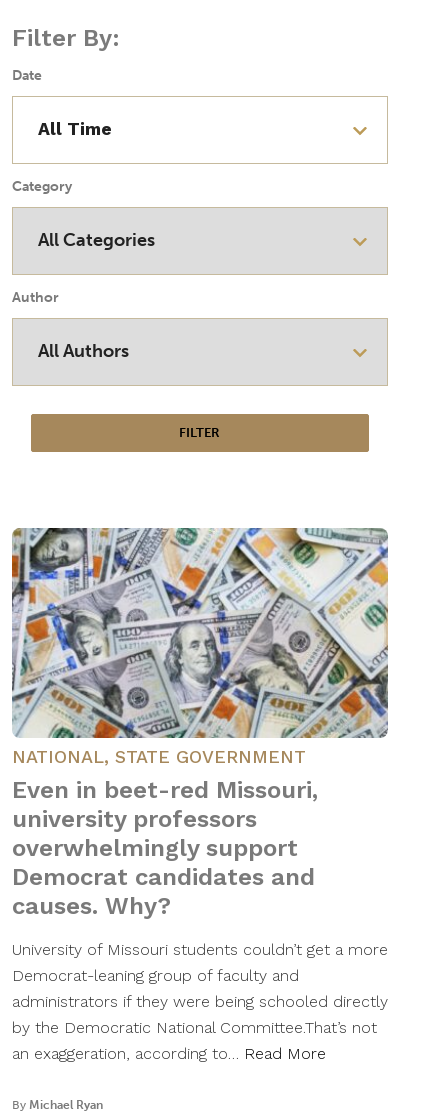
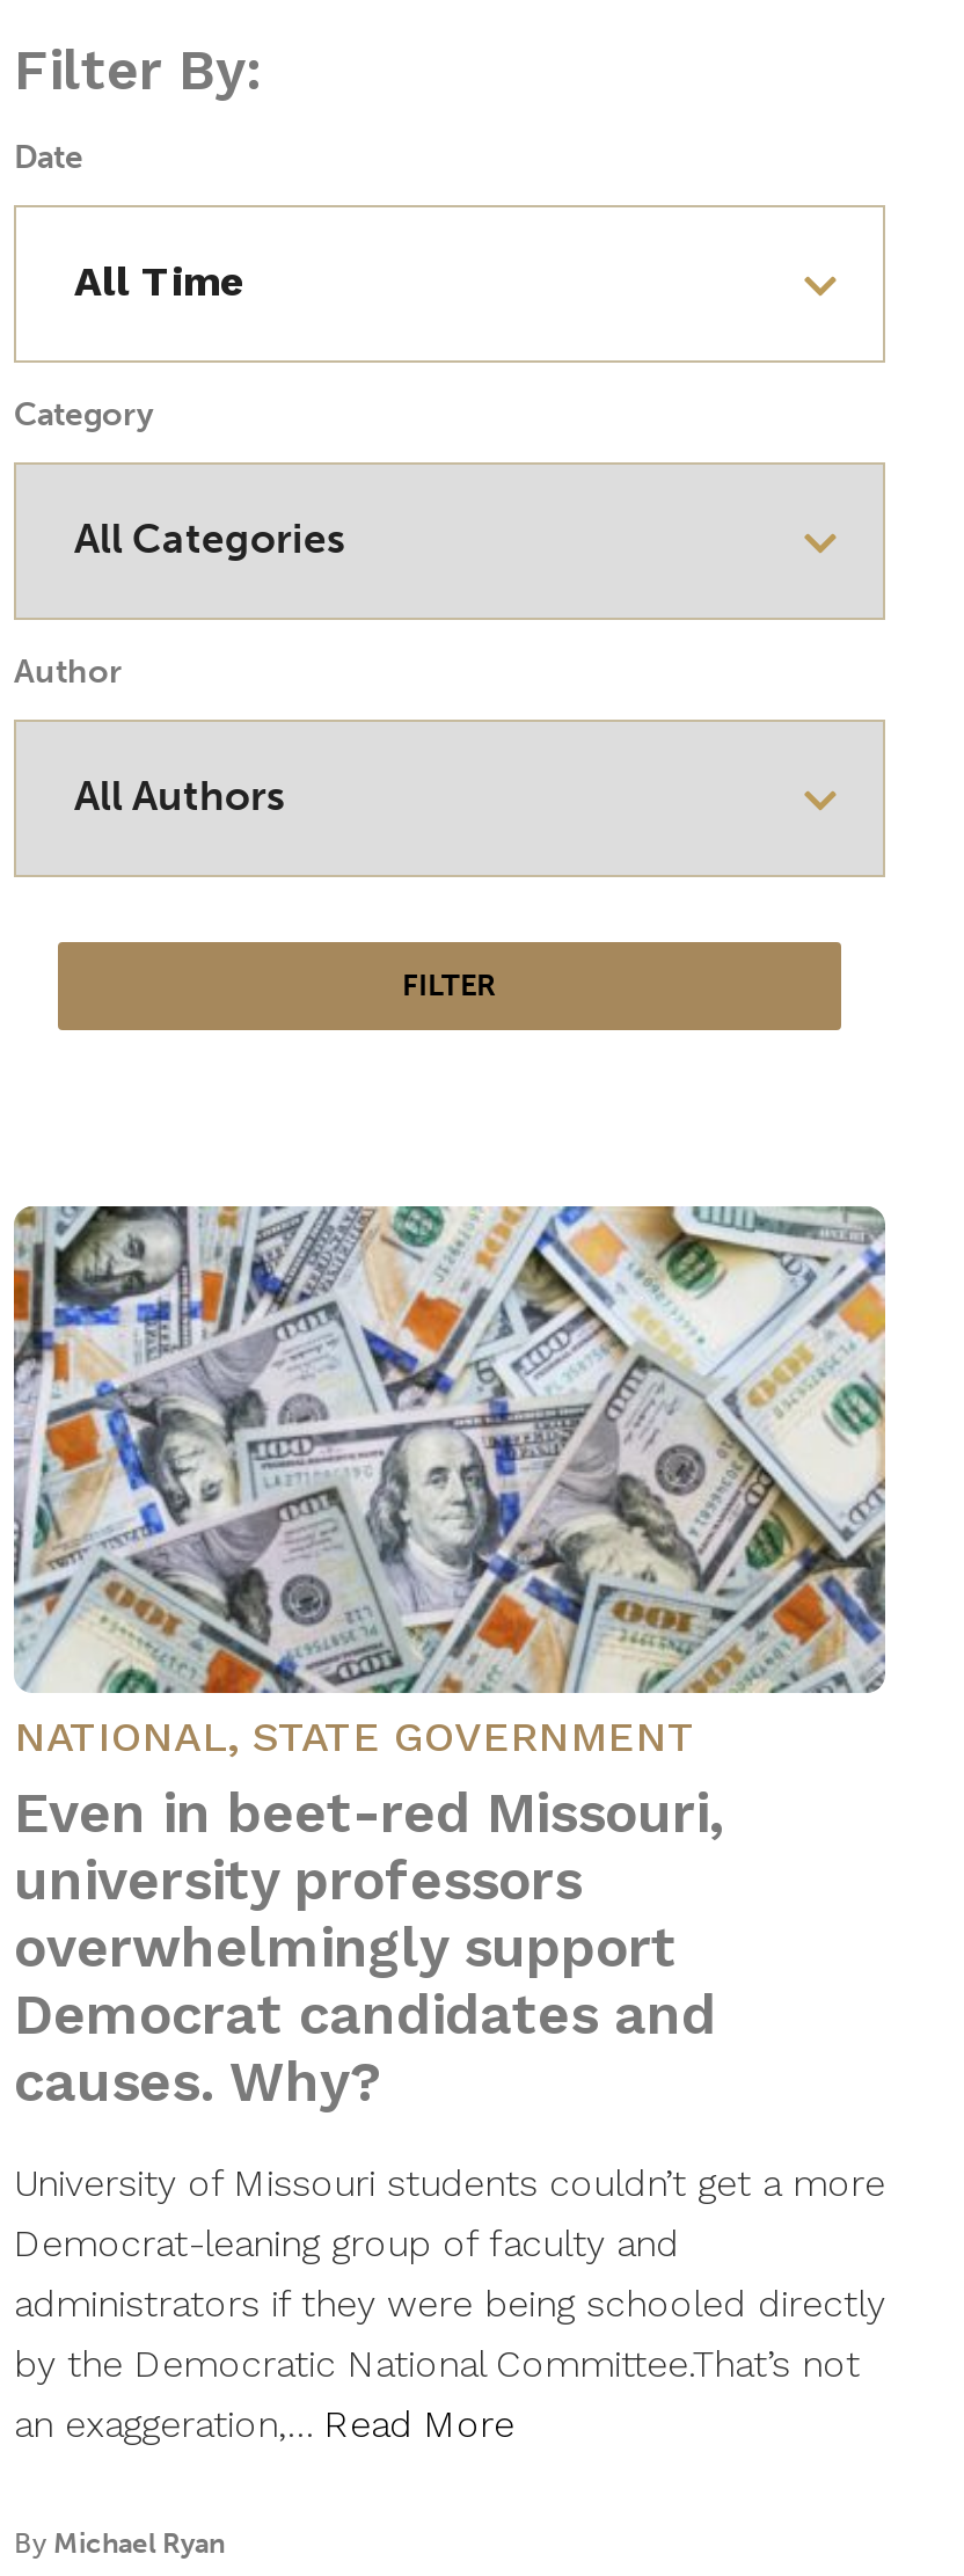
[12,1044,326,1063] an exaggeration, according to… Read More -> [14,2402,514,2446] an exaggeration,… Read More

